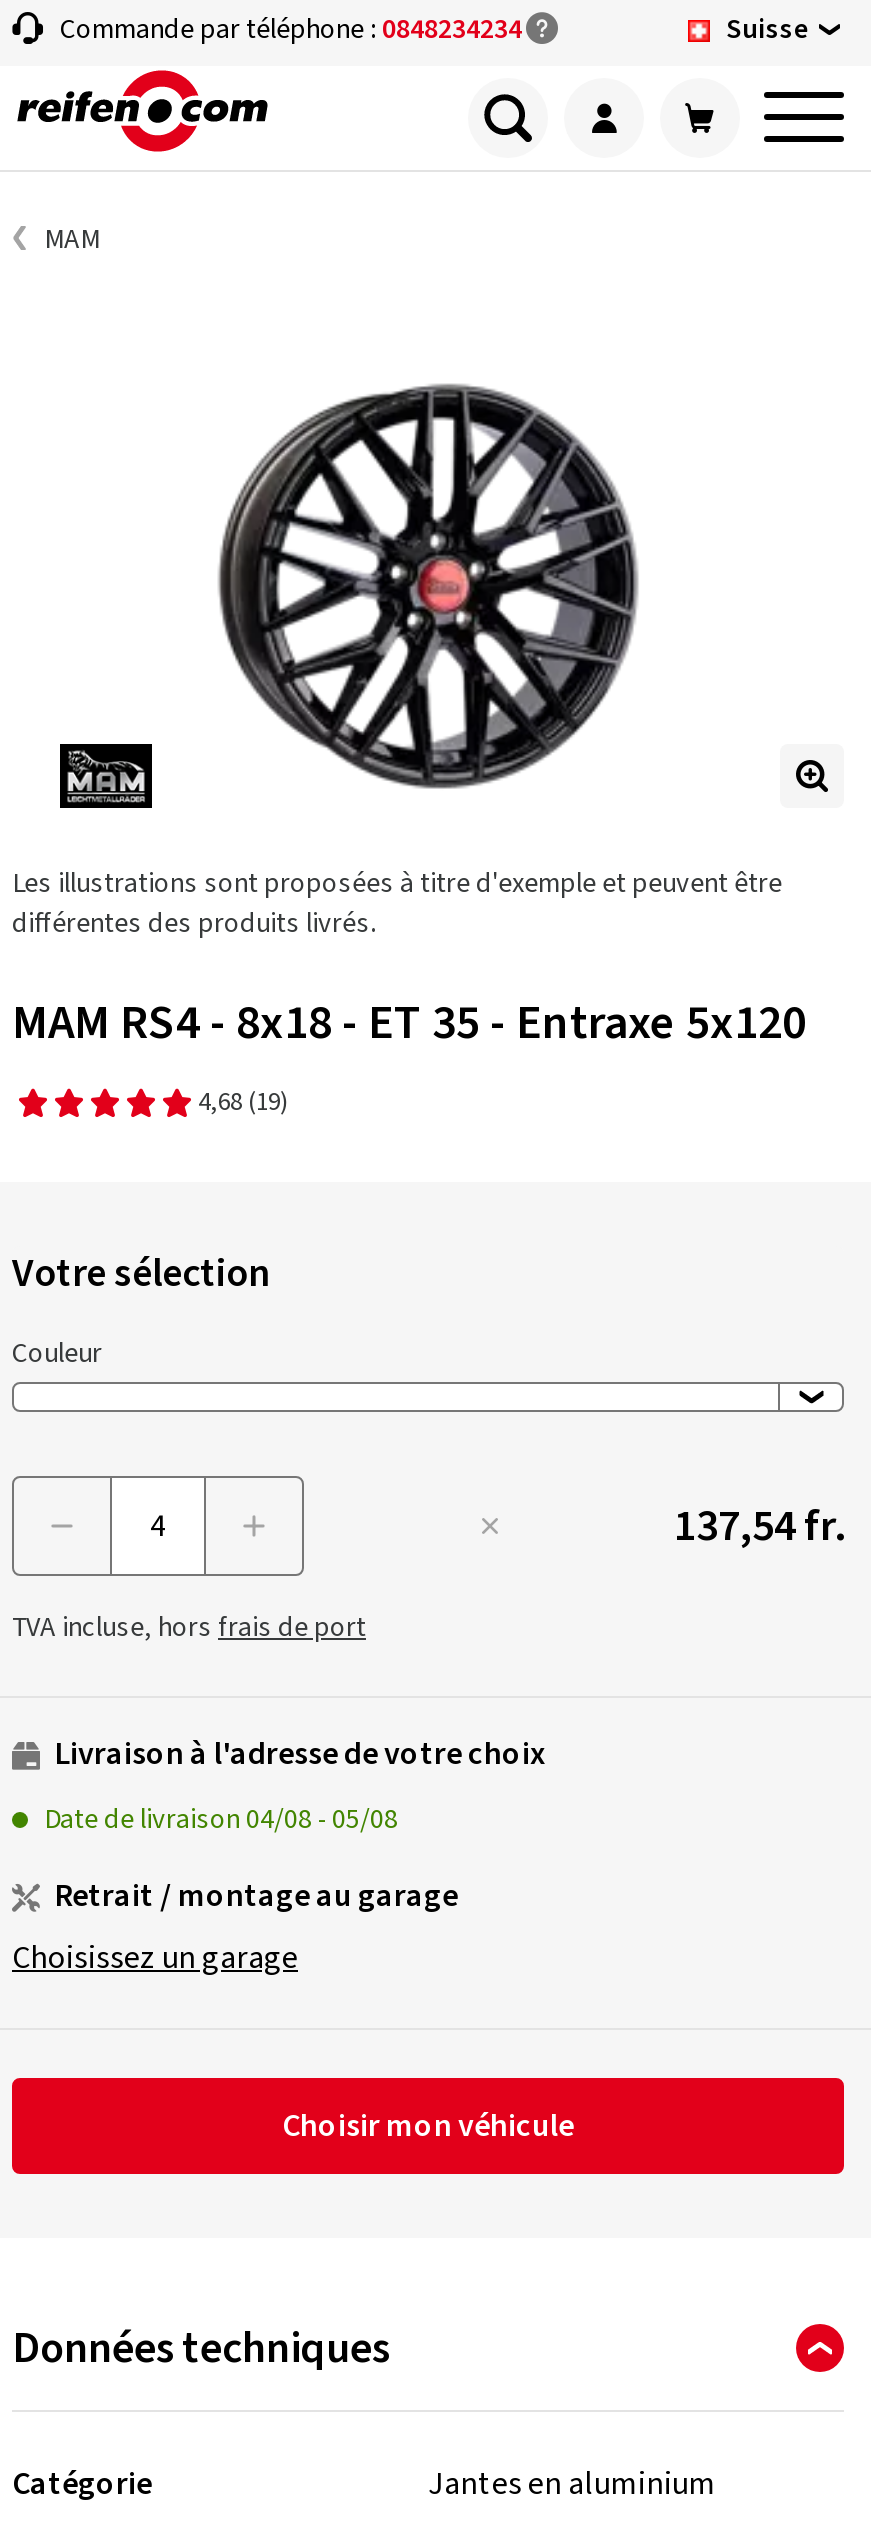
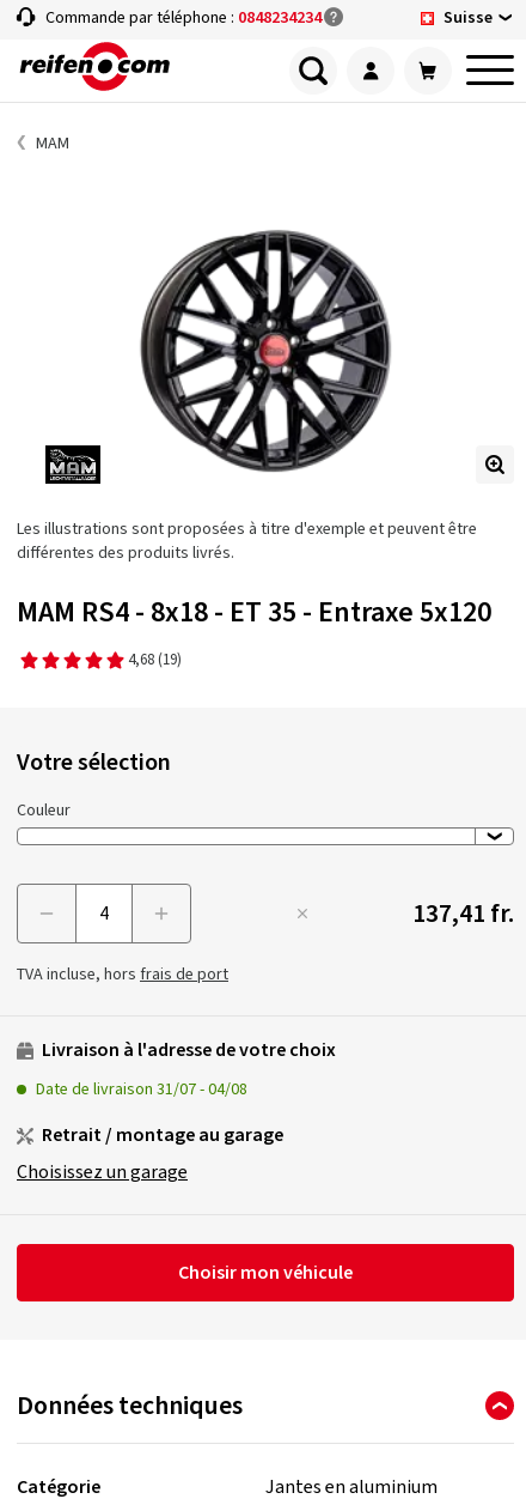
[674,1494,844,1558] 137,54 fr. -> [412,894,514,933] 137,41 fr.
[44,1800,398,1840] Date de livraison 04/08 - 05/08 -> [36,1078,247,1102] Date de livraison 31/07 - 04/08

